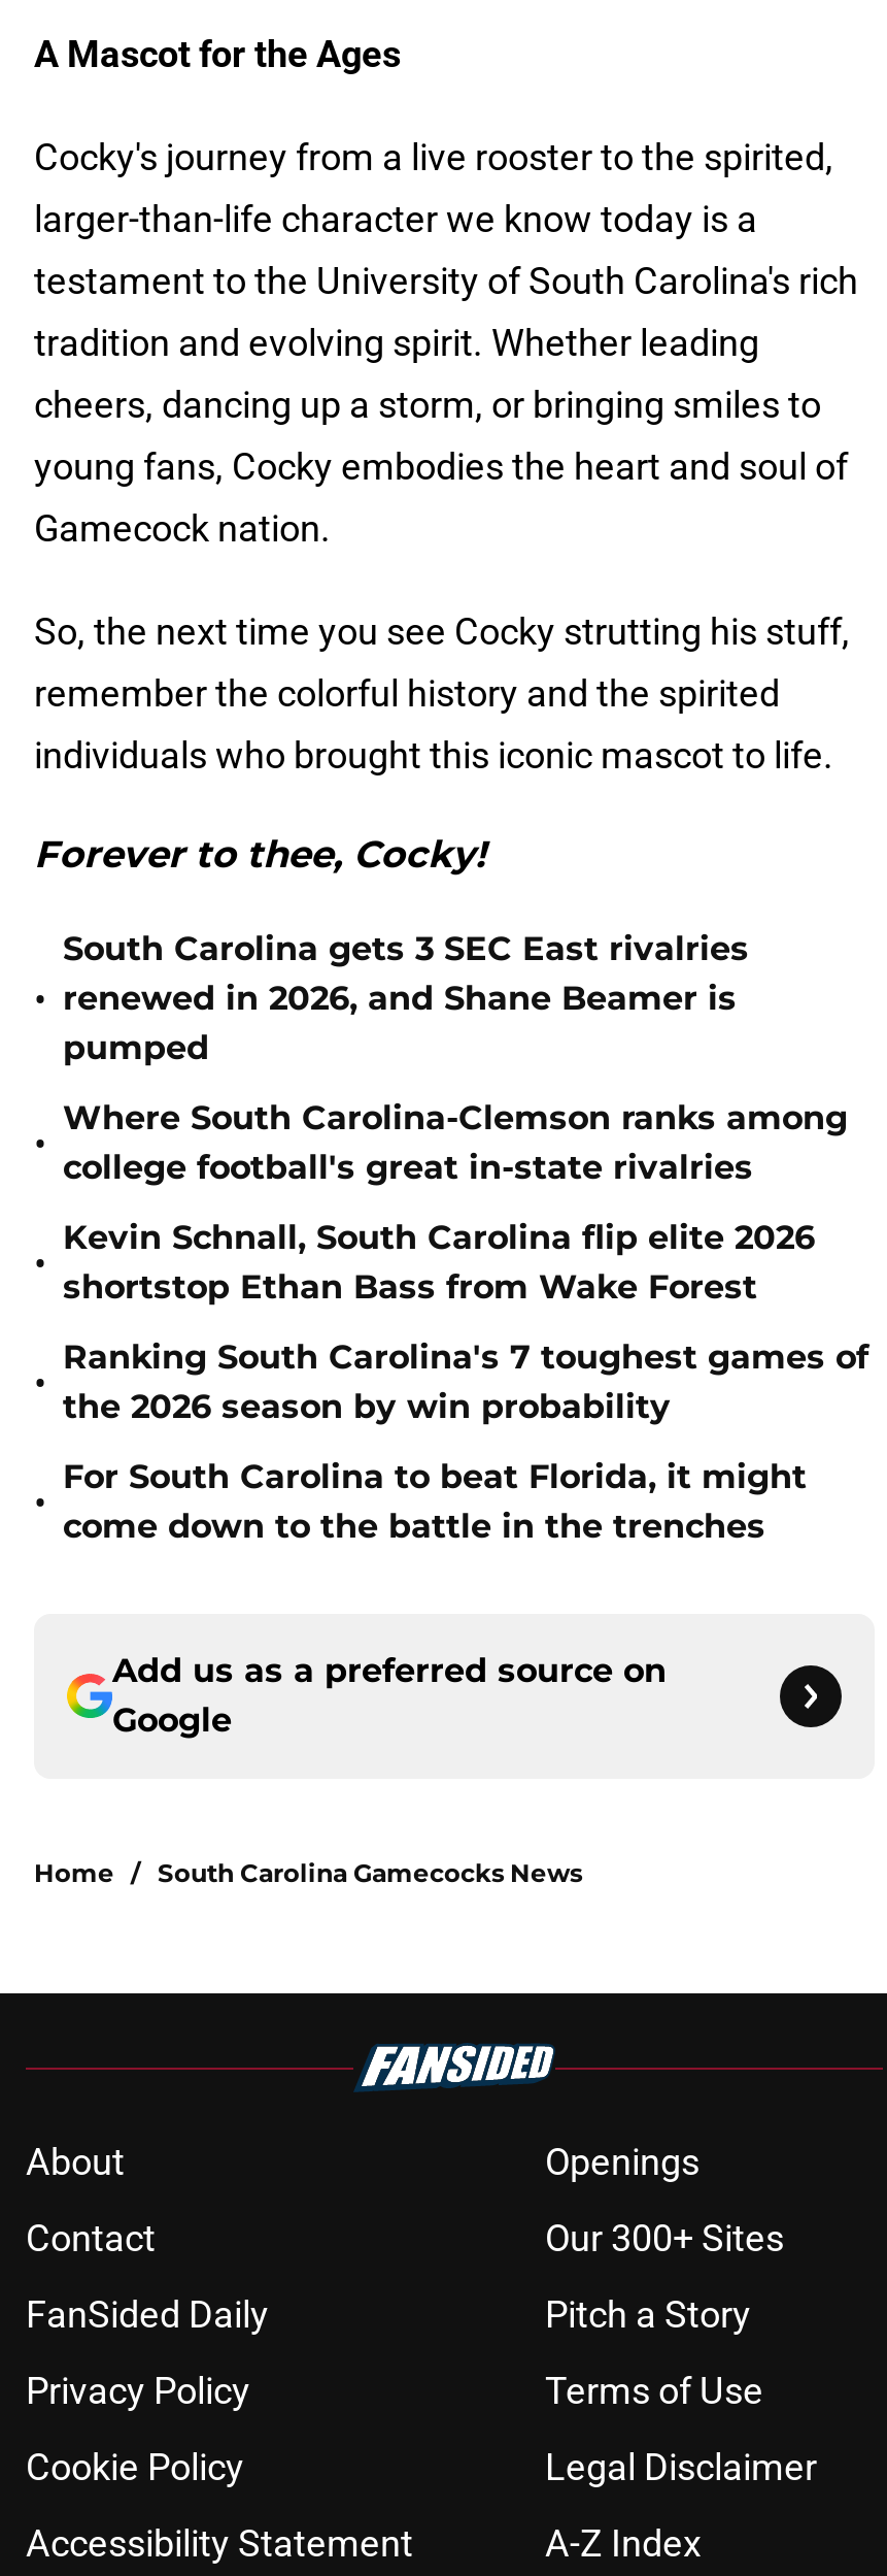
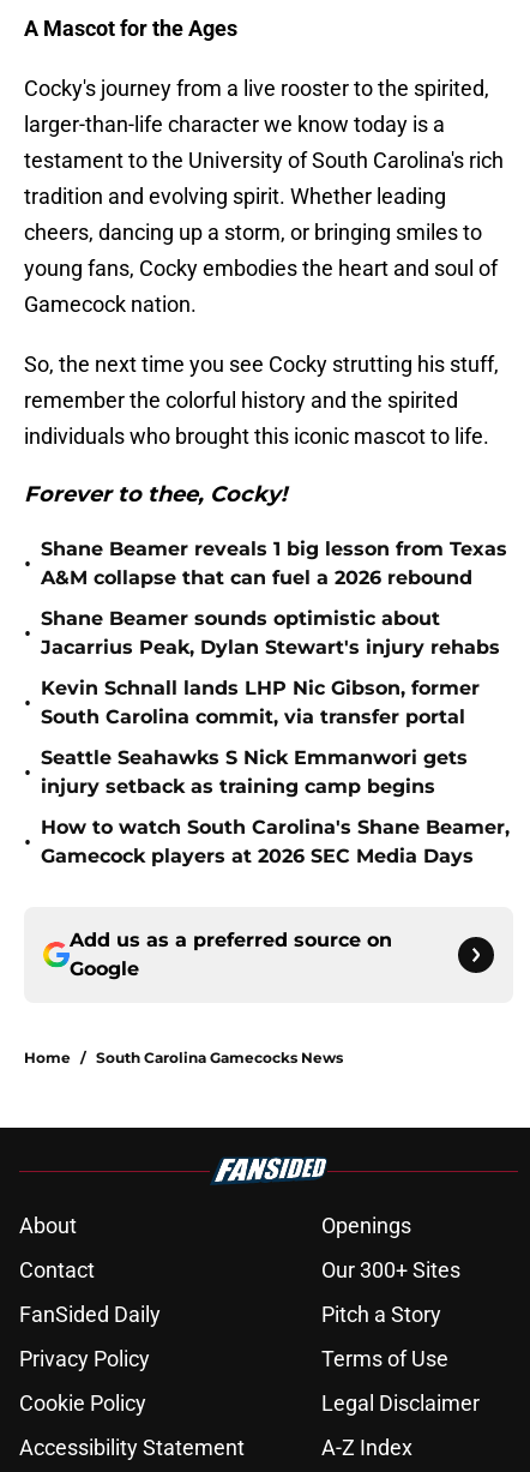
[63,929,749,1067] South Carolina gets 3 SEC East rivalries | renewed in 2026, and Shane Beamer is | pumped -> [41,537,507,589] Shane Beamer reveals 1 big lesson from Texas | A&M collapse that can fuel a 2026 rebound
[63,1098,848,1187] Where South Carolina-Clemson ranks among | college football's great in-state rivalries -> [41,607,500,659] Shane Beamer sounds optimistic about | Jacarrius Peak, Dylan Stewart's injury rehabs
[63,1218,815,1307] Kevin Schnall, South Carolina flip elite 2026 | shortstop Ethan Bass from Wake Forest -> [41,677,480,728] Kevin Schnall lands LHP Nic Gibson, former | South Carolina commit, via transfer portal
[63,1337,868,1426] Ranking South Carolina's 7 toughest games of | the 2026 season by win probability -> [41,746,468,798] Seattle Seahawks S Nick Emmanwori gets | injury setback as training camp begins
[63,1457,807,1546] For South Carolina to beat Florida, it might | come down to the battle in the trenches -> [41,816,510,867] How to watch South Carolina's Shane Beamer, | Gamecock players at 2026 SEC Media Days

